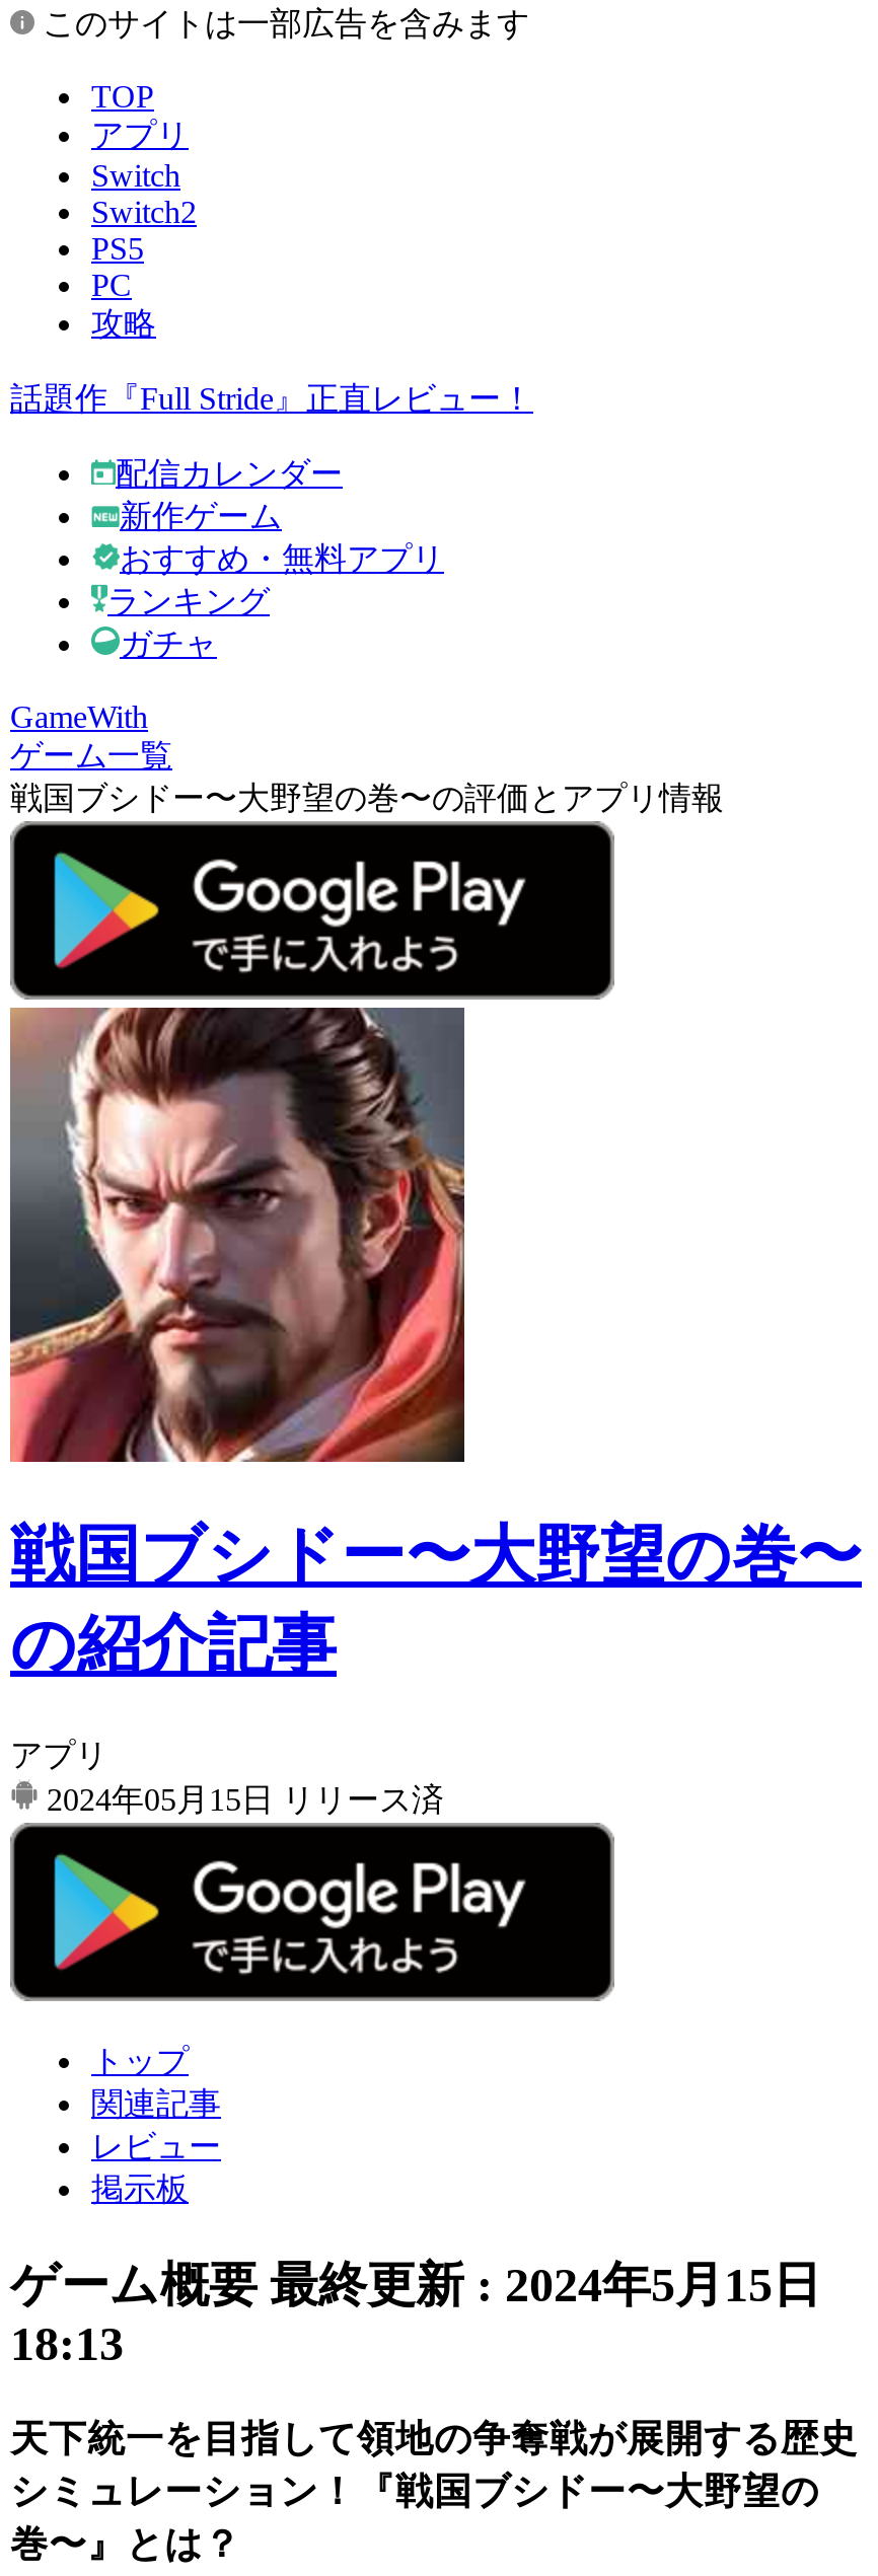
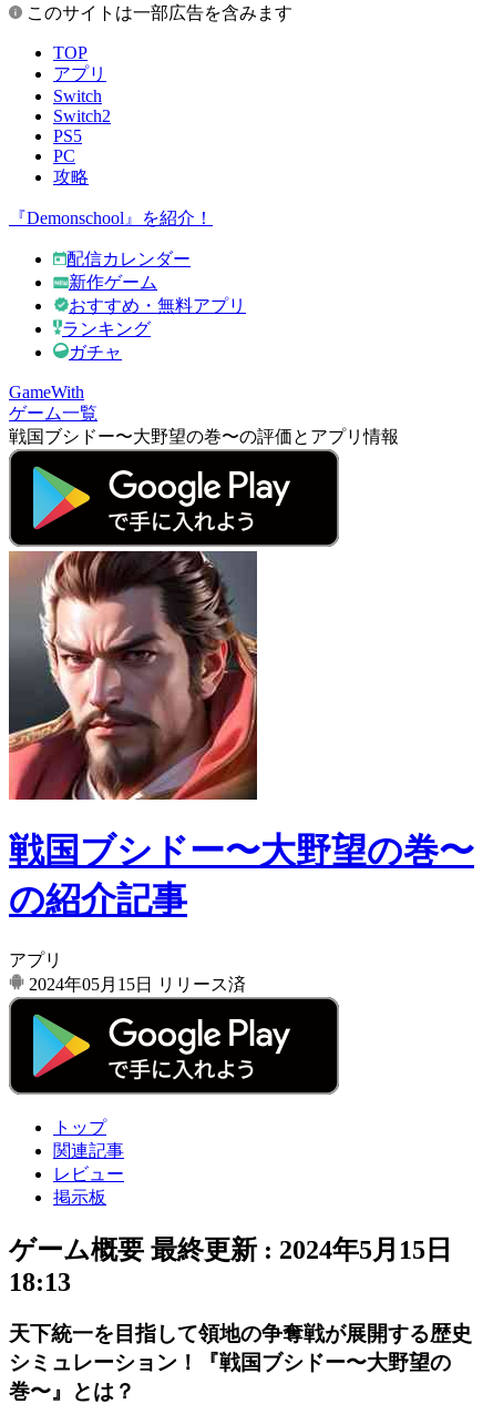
[10,381,533,416] 話題作『Full Stride』正直レビュー！ -> [9,208,213,227] 『Demonschool』を紹介！

